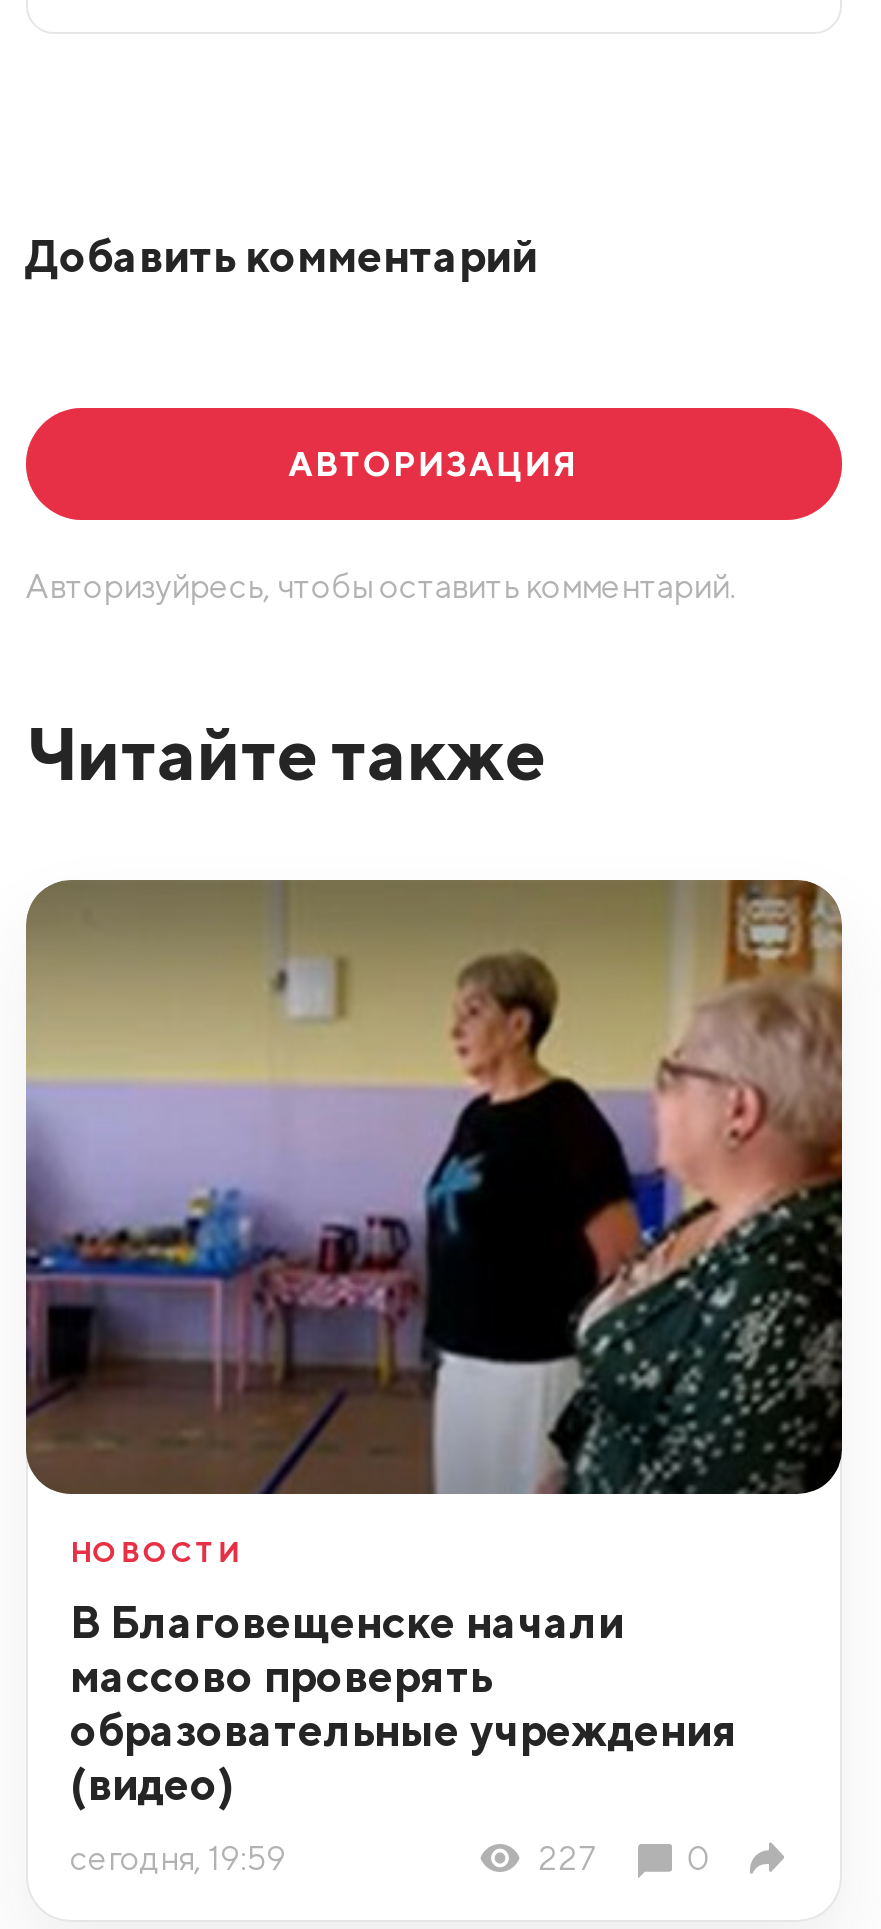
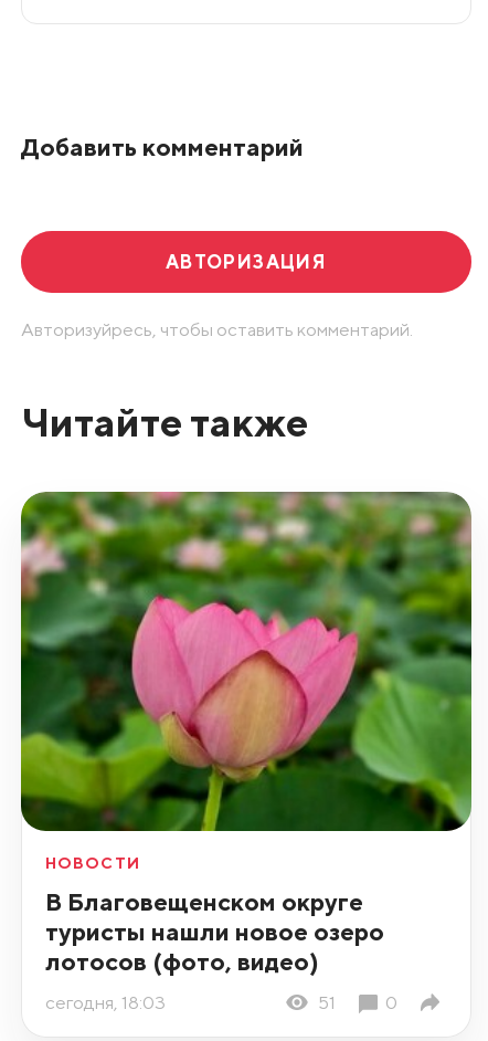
[24,878,844,1496] [image] -> [20,492,473,832] [image]
[70,1594,738,1810] В Благовещенске начали | массово проверять | образовательные учреждения | (видео) -> [45,887,384,976] В Благовещенском округе | туристы нашли новое озеро | лотосов (фото, видео)
[70,1838,597,1878] сегодня, 19:59 | 227 -> [45,991,336,1013] сегодня, 18:03 | 51

